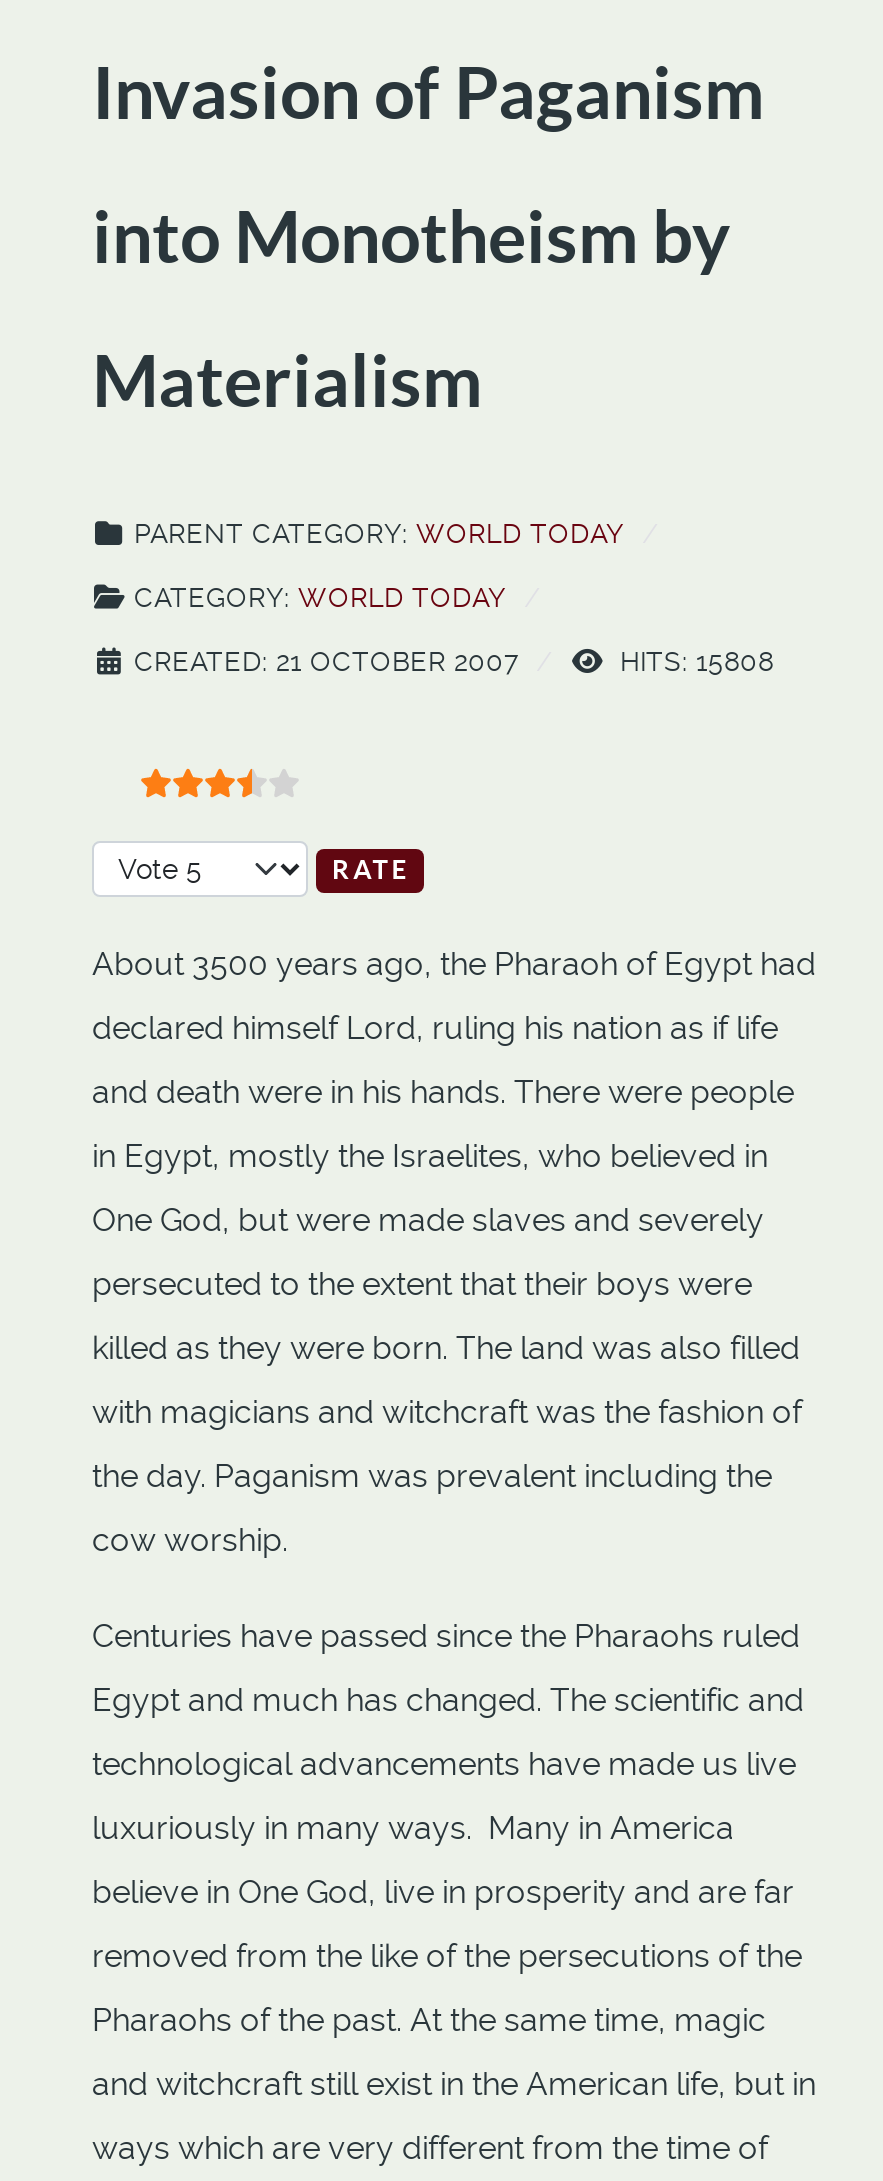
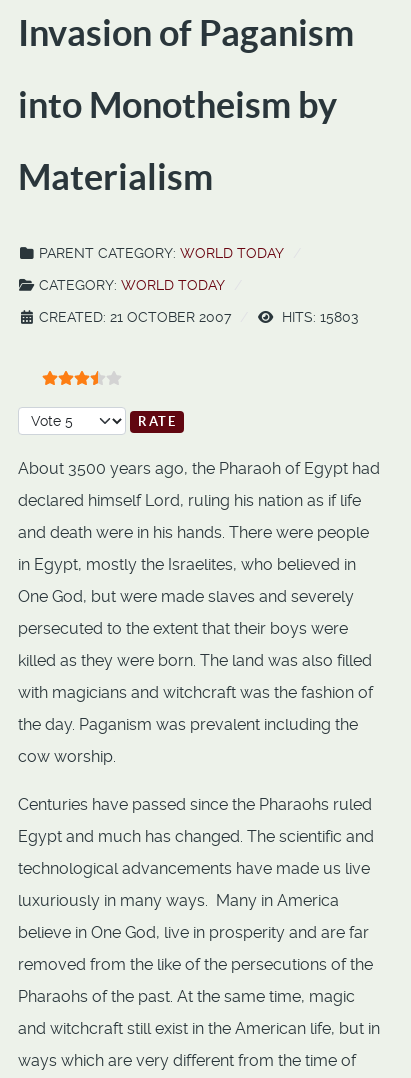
[612,645,774,677] HITS: 15808 -> [278,309,358,325] HITS: 15803

